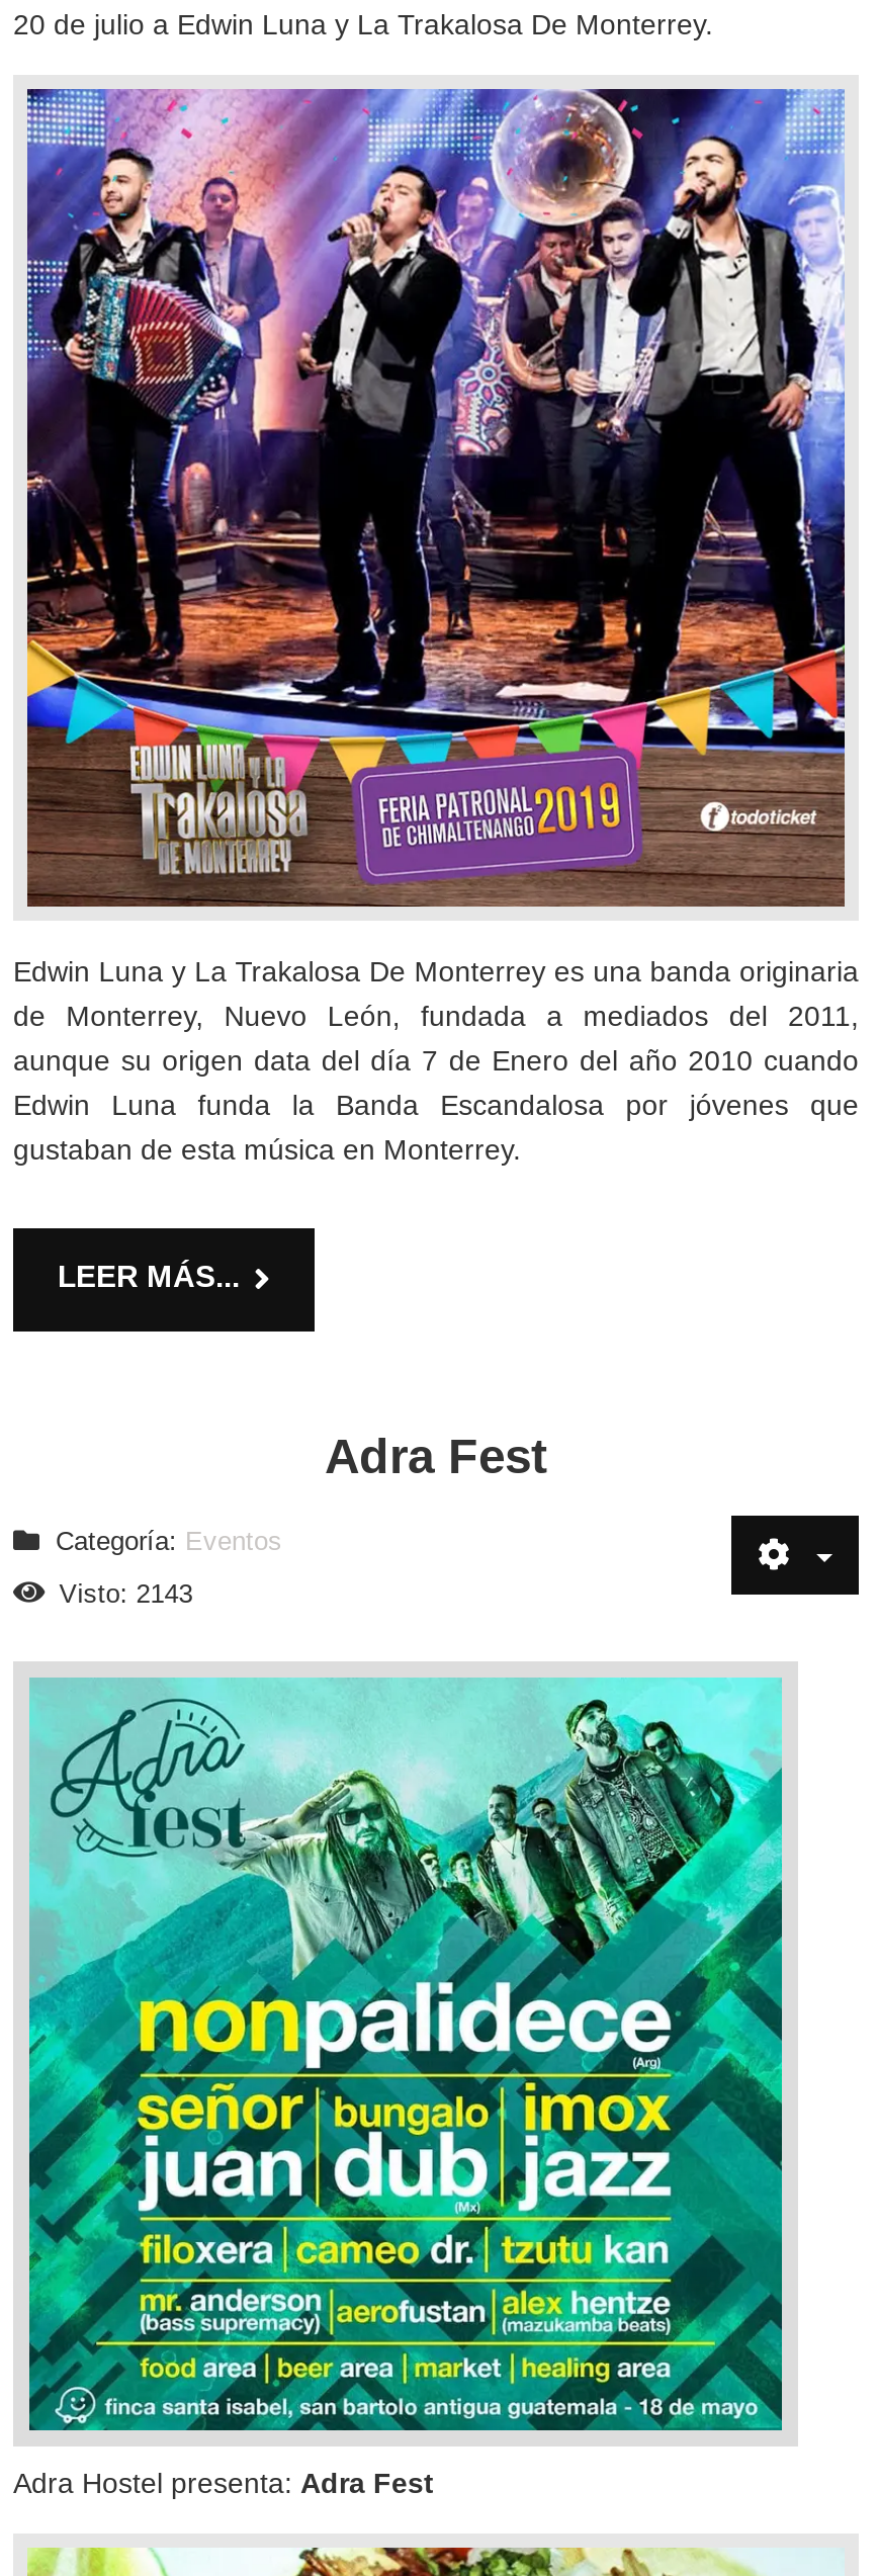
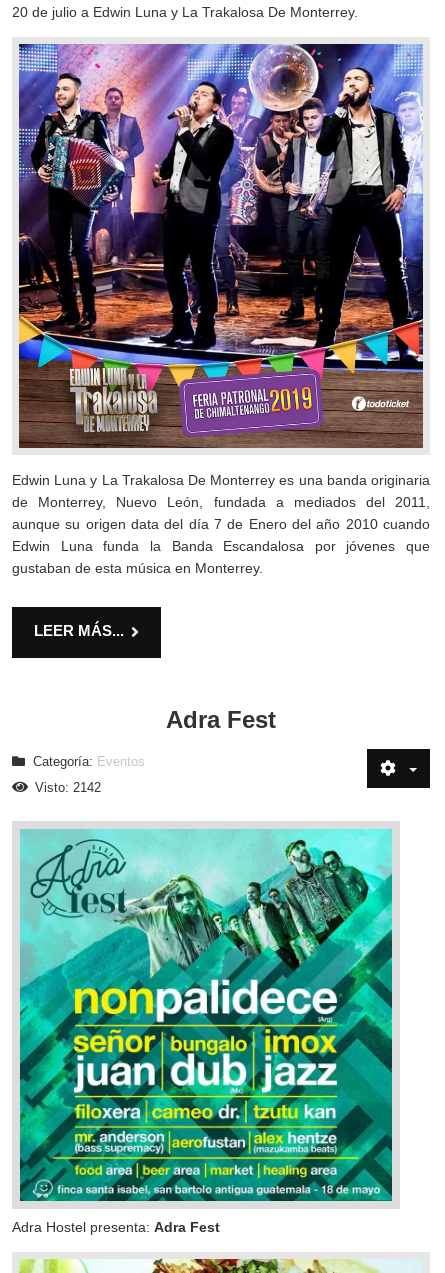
[59,1578,193,1609] Visto: 2143 -> [35,780,101,795] Visto: 2142

